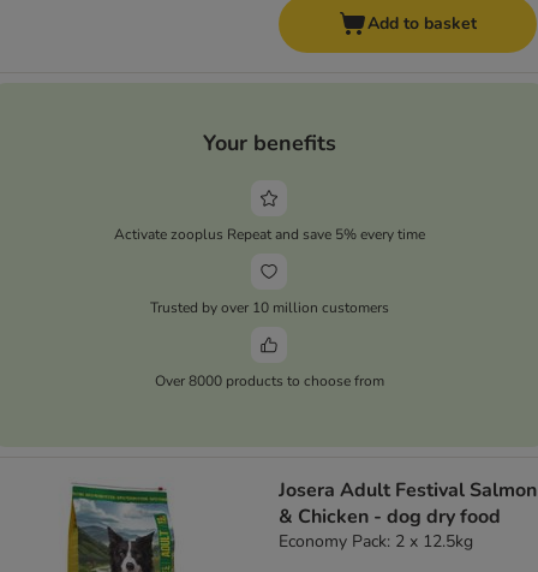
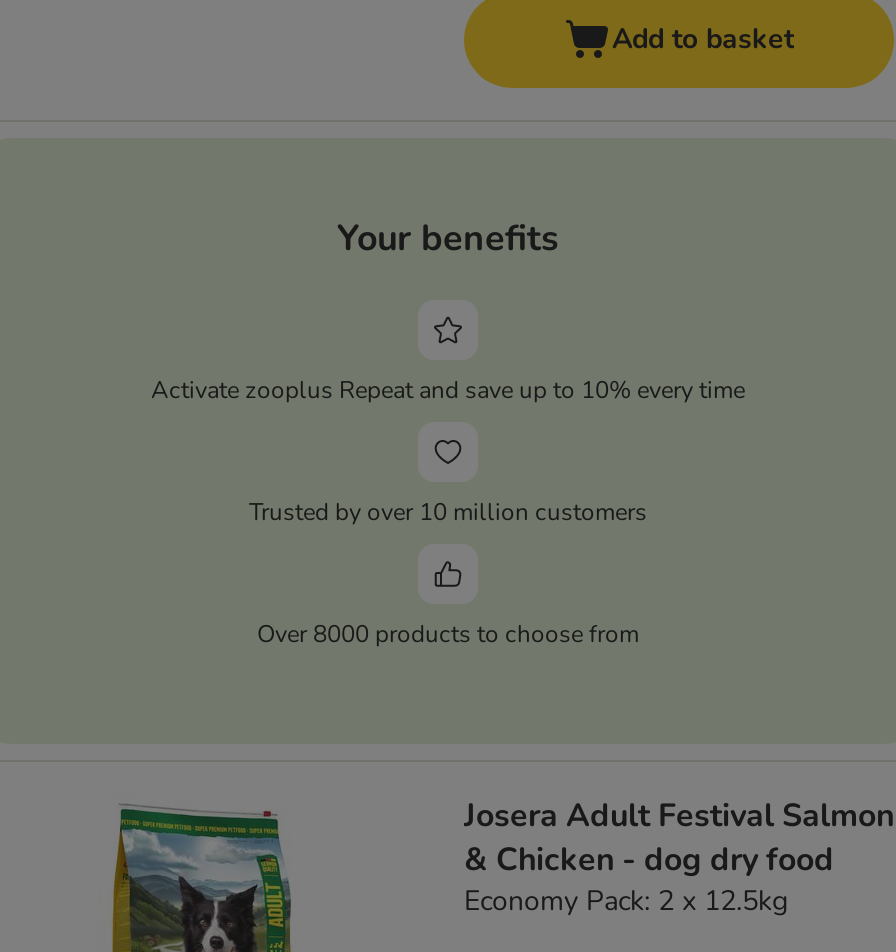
[113,224,425,243] Activate zooplus Repeat and save 5% every time -> [151,373,745,405] Activate zooplus Repeat and save up to 10% every time

